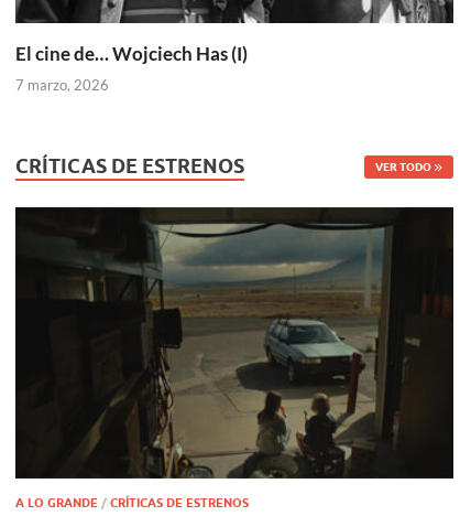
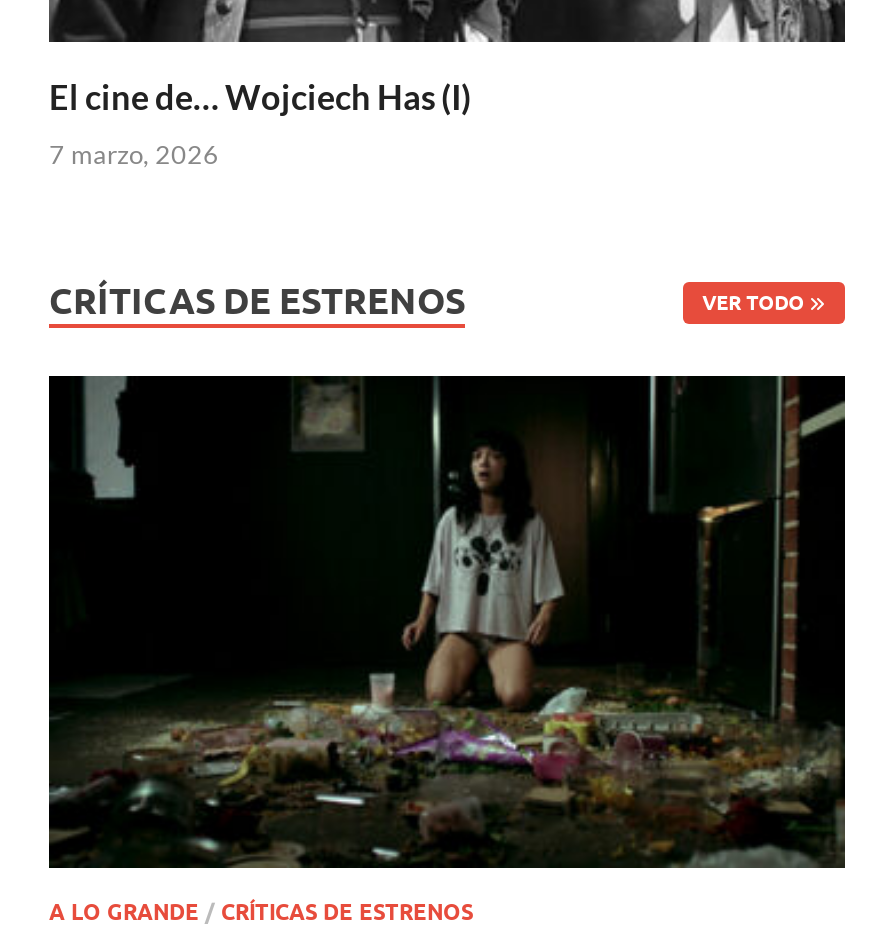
[17,207,454,480] [image] -> [49,376,847,870] [image]

